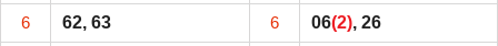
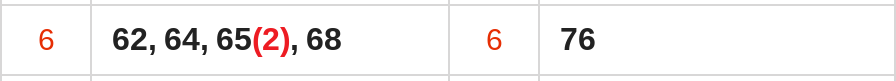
[21,13,111,32] 6 62, 63 -> [38,22,342,56] 6 62, 64, 65(2), 68
[270,13,381,32] 6 06(2), 26 -> [486,22,596,56] 6 76

